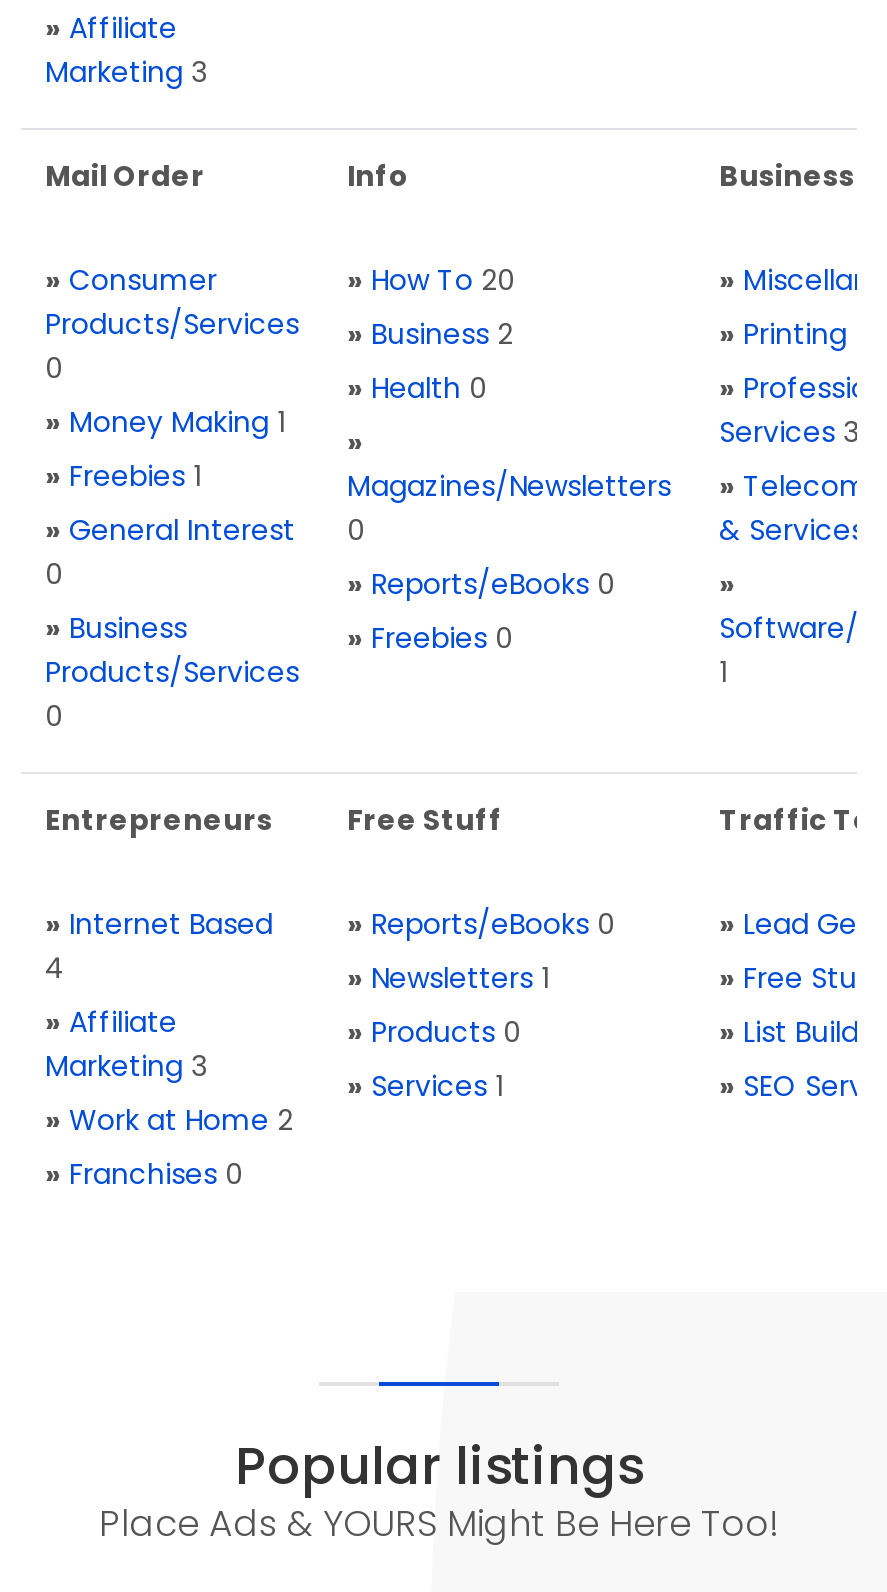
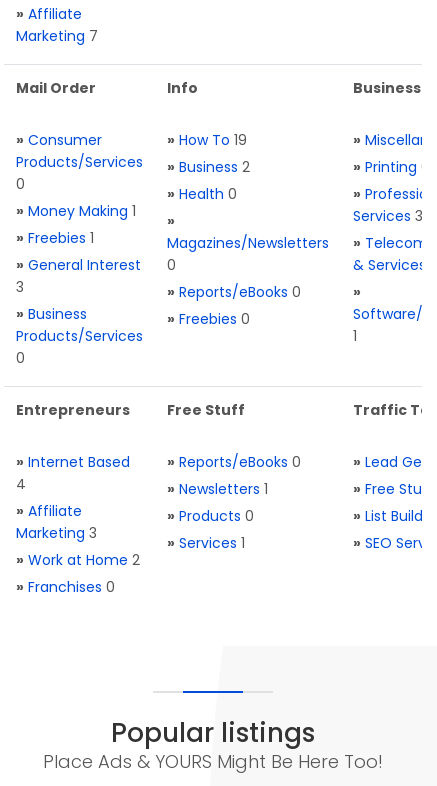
[45,52,207,92] Marketing 3 -> [16,26,98,46] Marketing 7
[347,260,515,300] » How To 20 -> [167,130,247,150] » How To 19
[45,554,63,594] 0 -> [16,277,24,297] 3

